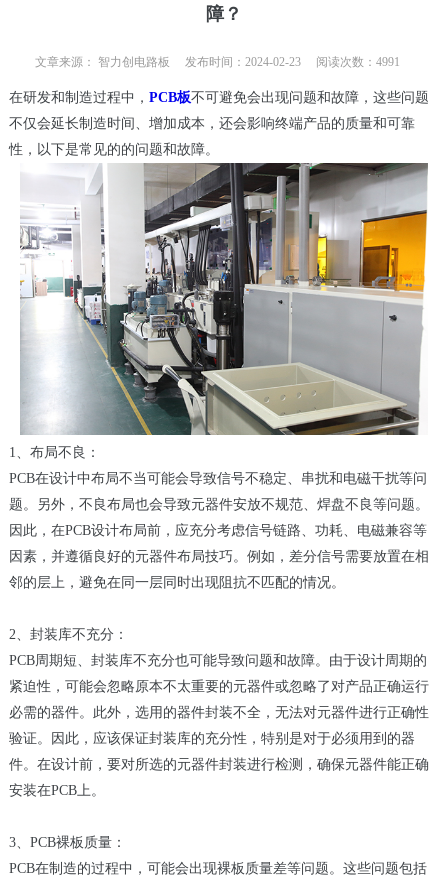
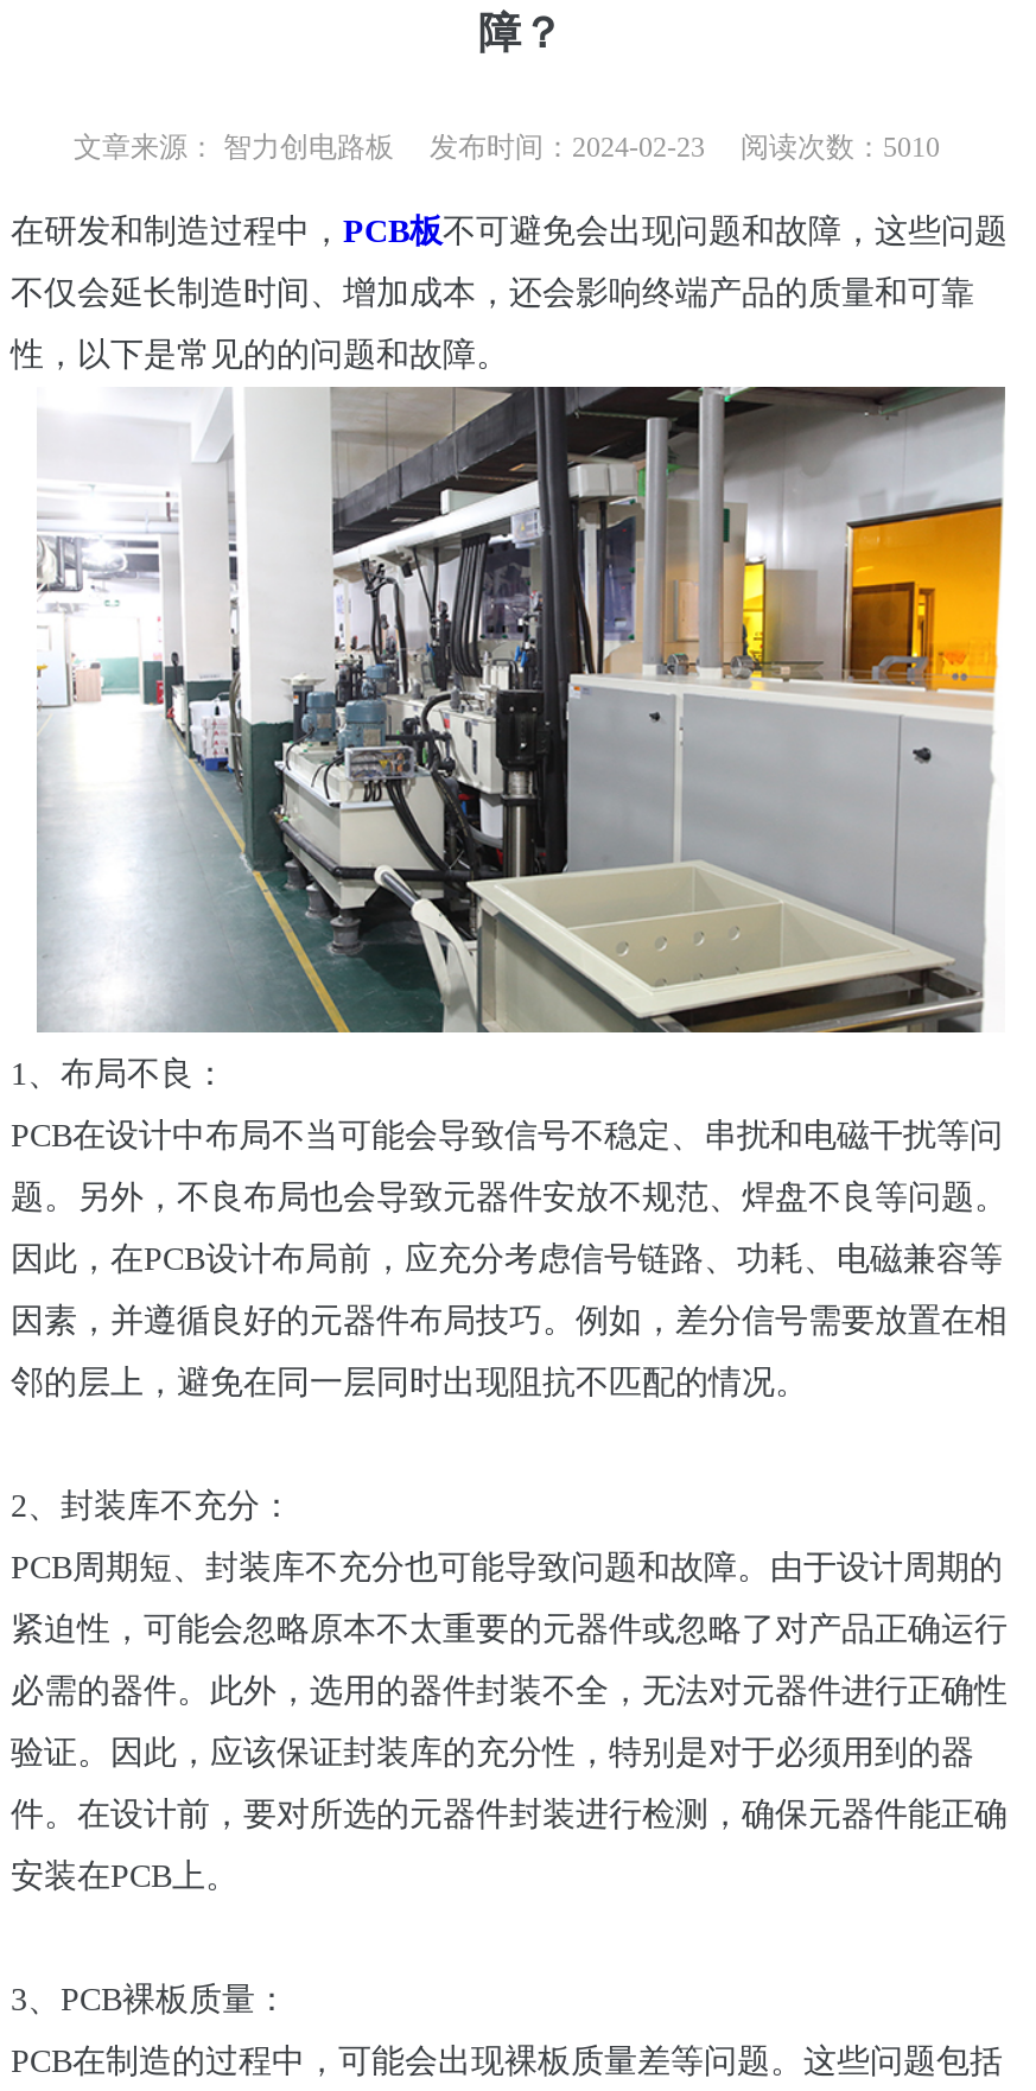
[35,55,412,69] 文章来源： 智力创电路板 发布时间：2024-02-23 阅读次数：4991 -> [74,131,968,164] 文章来源： 智力创电路板 发布时间：2024-02-23 阅读次数：5010

